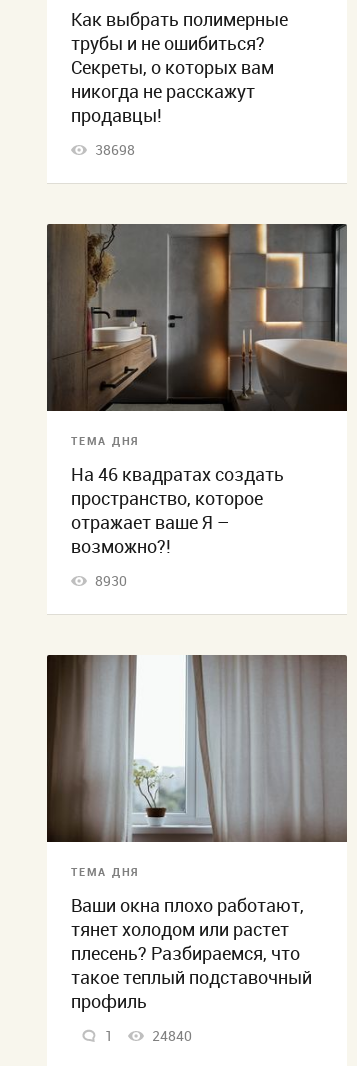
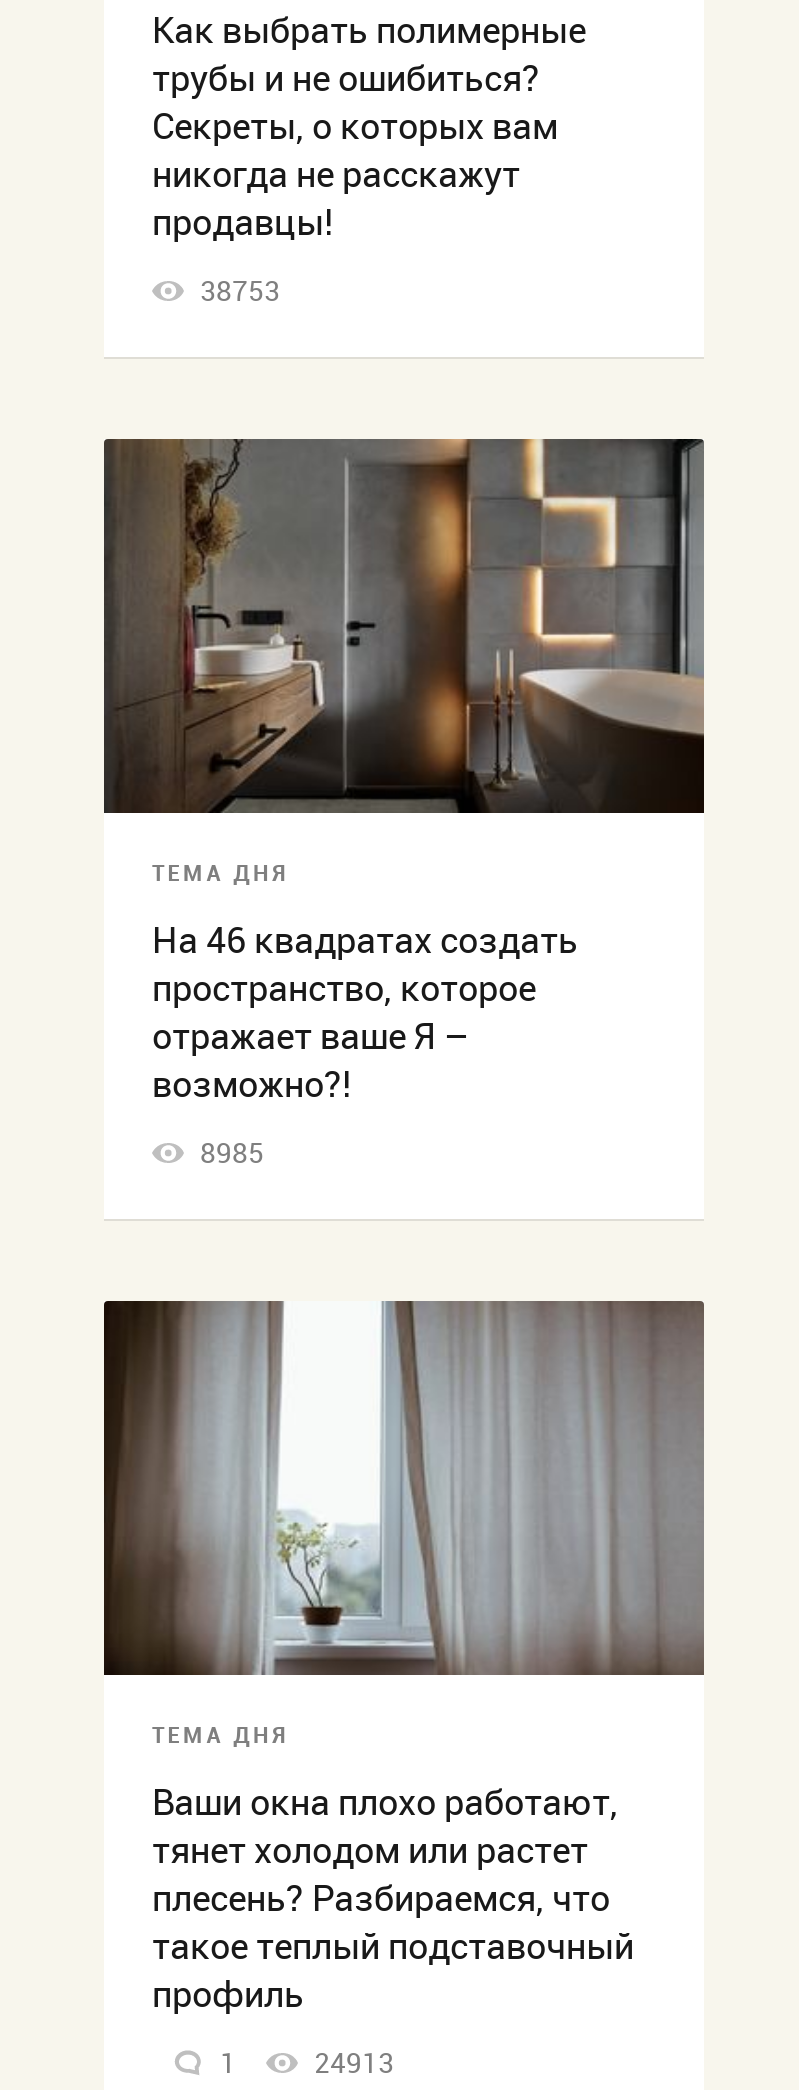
[95,142,135,158] 38698 -> [200,275,280,307] 38753
[95,573,127,589] 8930 -> [200,1137,264,1169] 8985
[152,1028,192,1044] 24840 -> [314,2047,394,2079] 24913

